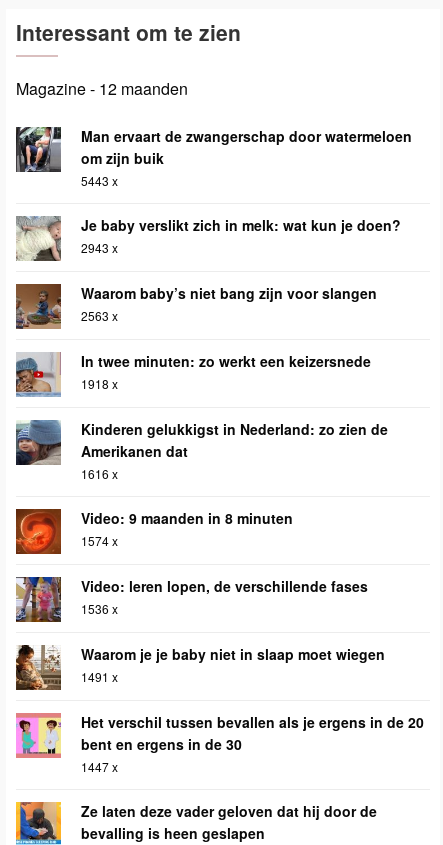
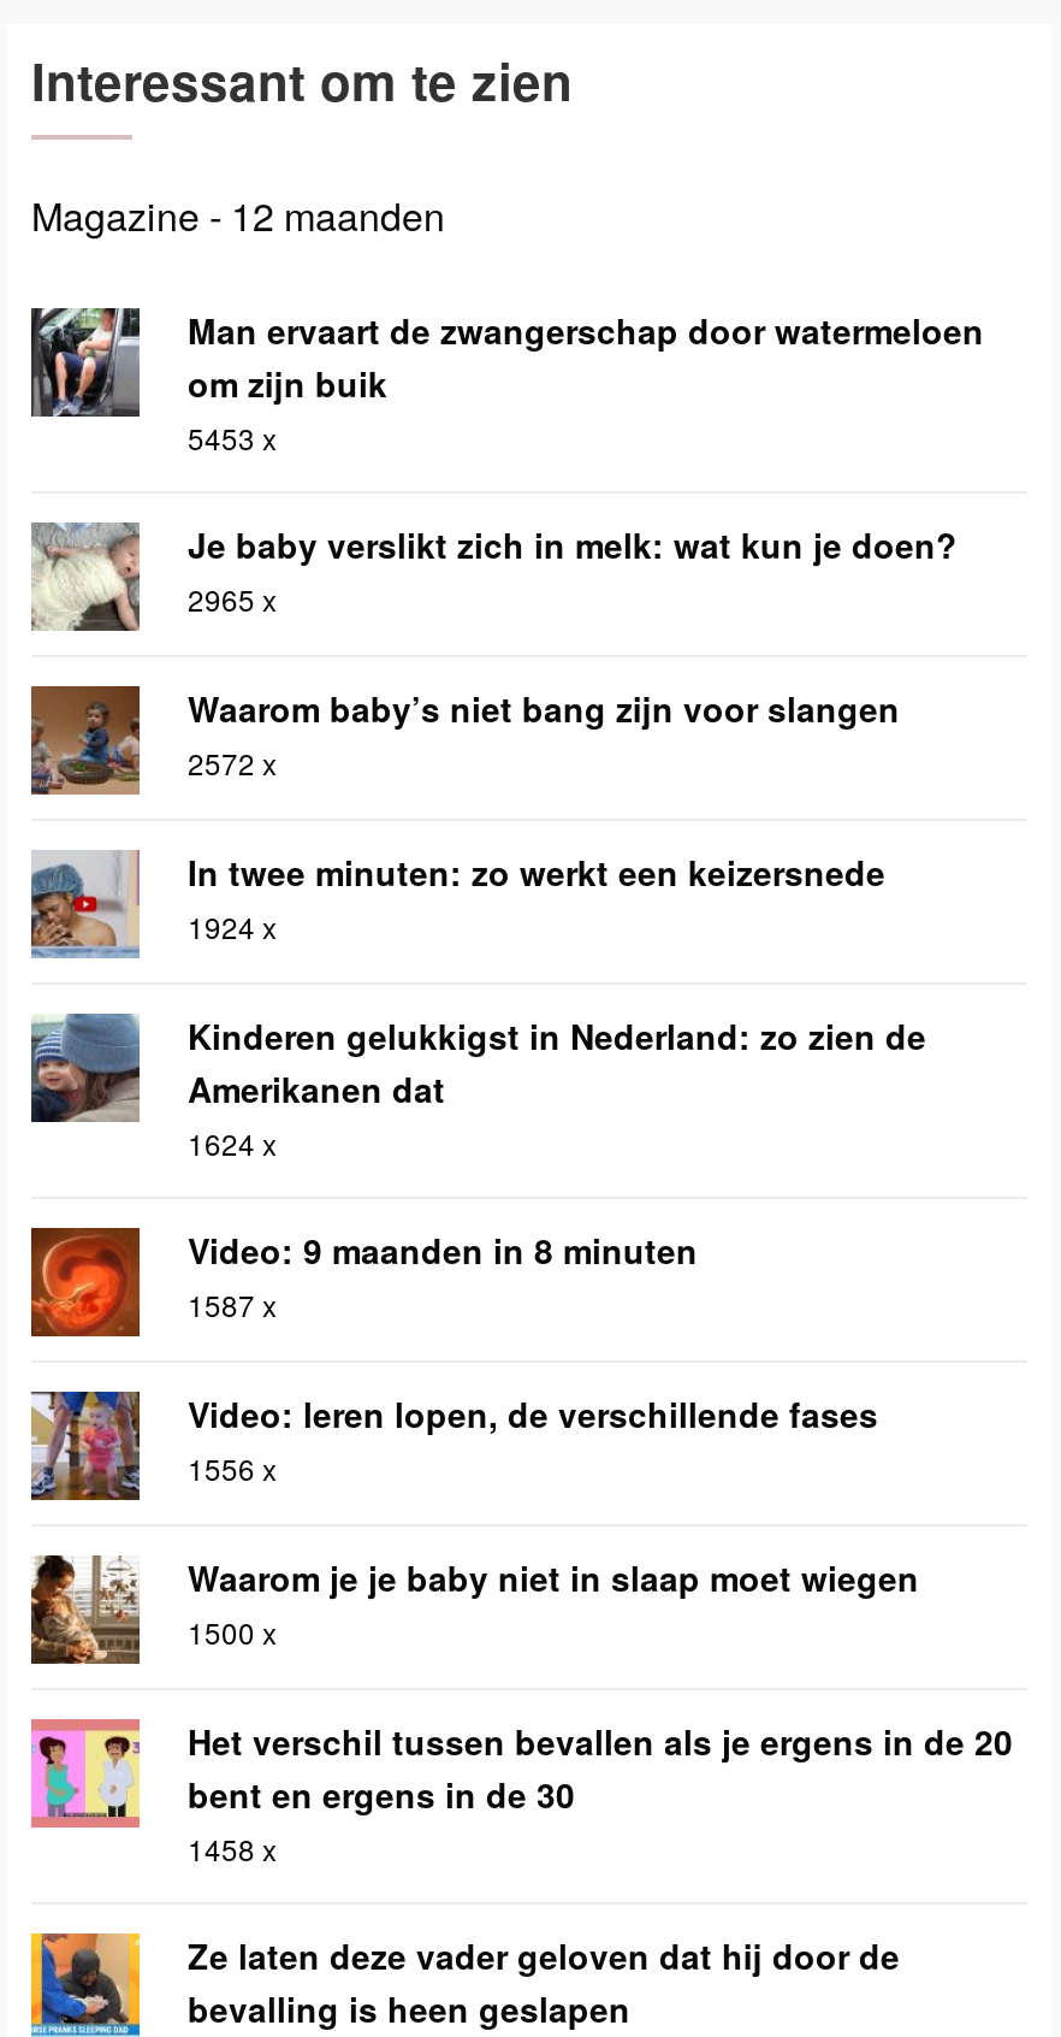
[81,172,118,189] 5443 x -> [188,417,277,457] 5453 x
[81,239,118,256] 2943 x -> [188,578,277,619] 2965 x
[81,307,118,324] 2563 x -> [188,742,277,783] 2572 x
[81,375,118,392] 1918 x -> [188,905,277,946] 1924 x
[81,465,118,482] 1616 x -> [188,1122,277,1163] 1624 x
[81,532,118,549] 1574 x -> [188,1283,277,1324] 1587 x
[81,600,118,617] 1536 x -> [188,1447,277,1488] 1556 x
[81,668,118,685] 1491 x -> [188,1611,277,1652] 1500 x
[81,758,118,775] 1447 x -> [188,1828,277,1868] 1458 x

